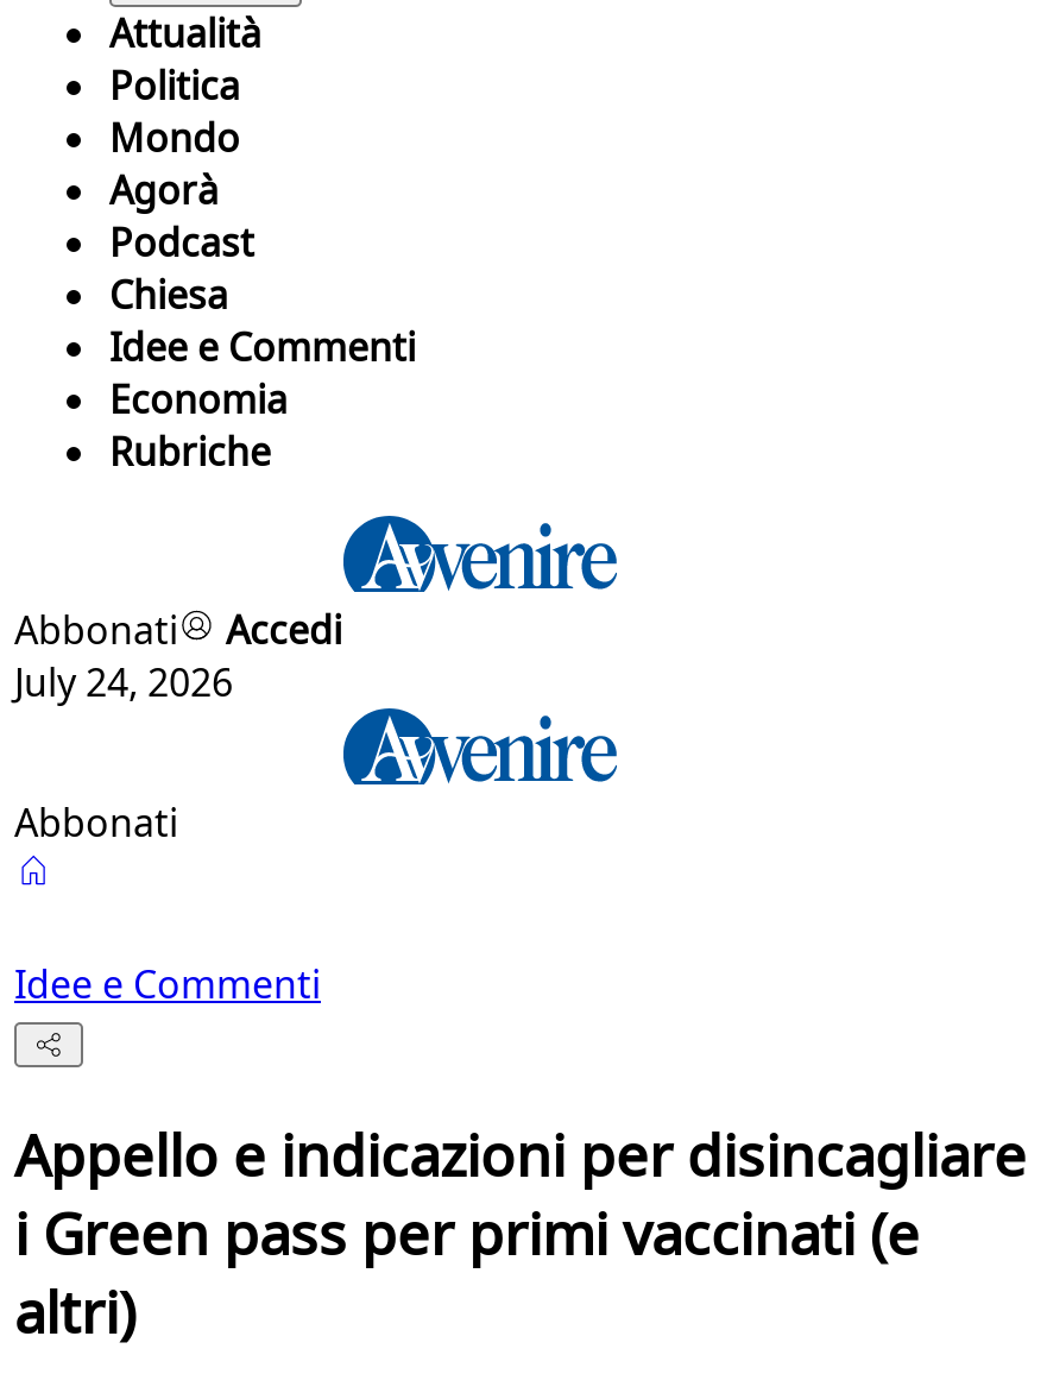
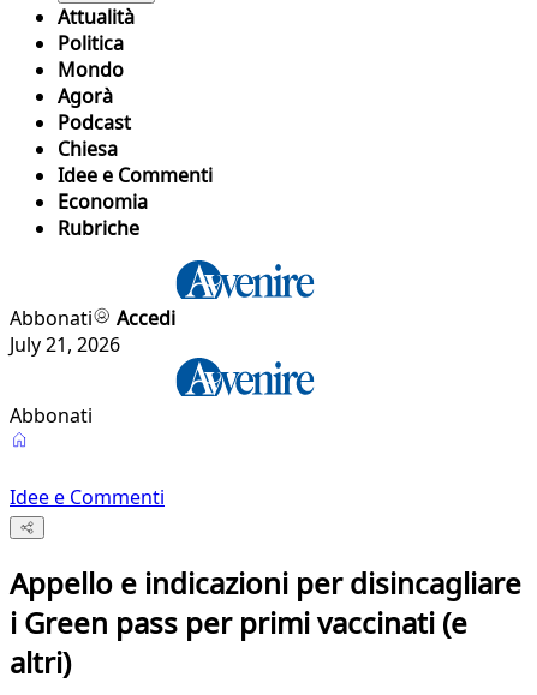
[14,656,233,708] July 24, 2026 -> [10,331,120,358] July 21, 2026

